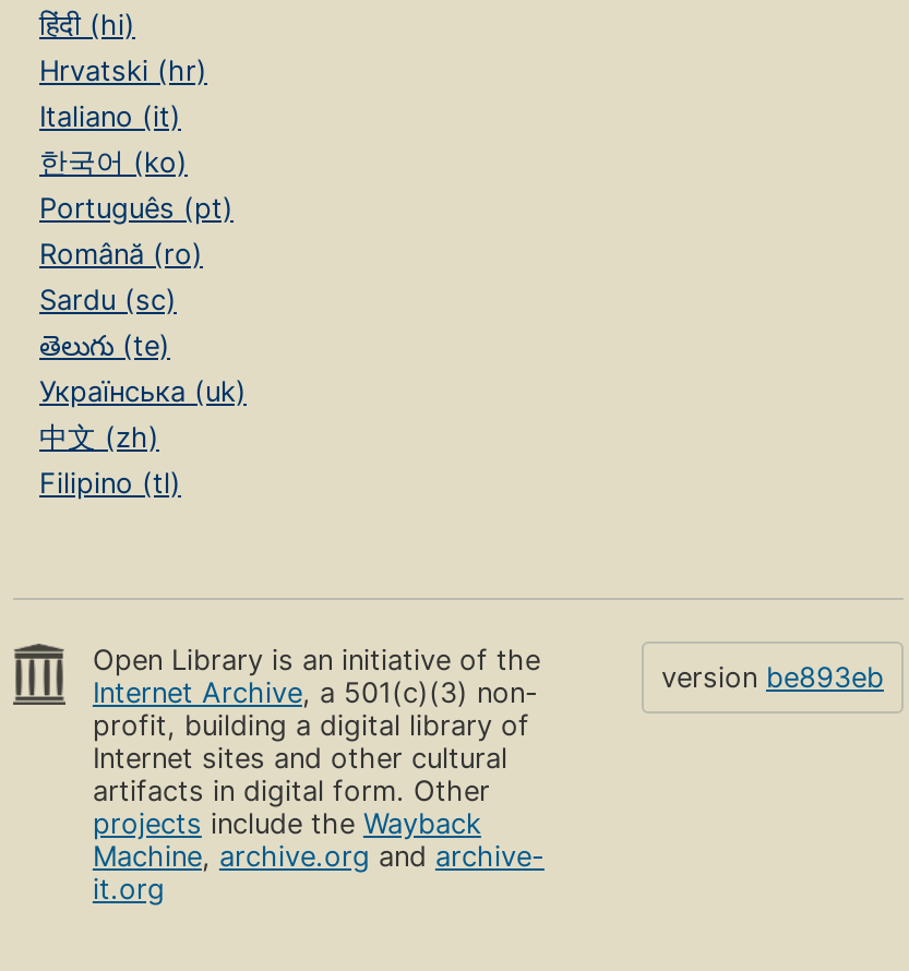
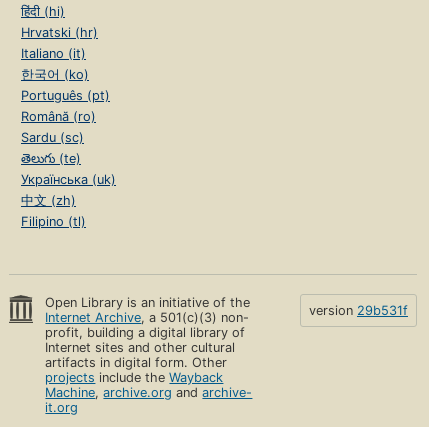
[661,662,884,694] version be893eb -> [309,303,408,318] version 29b531f

